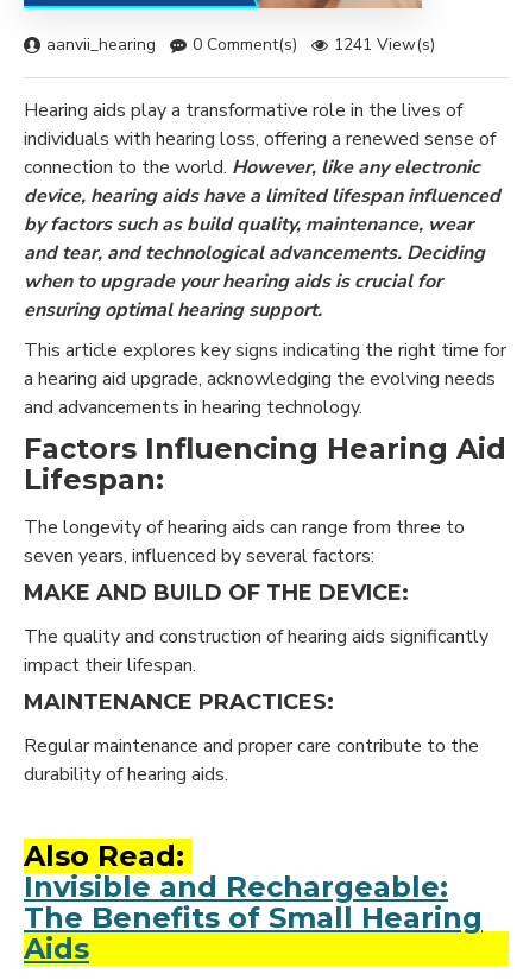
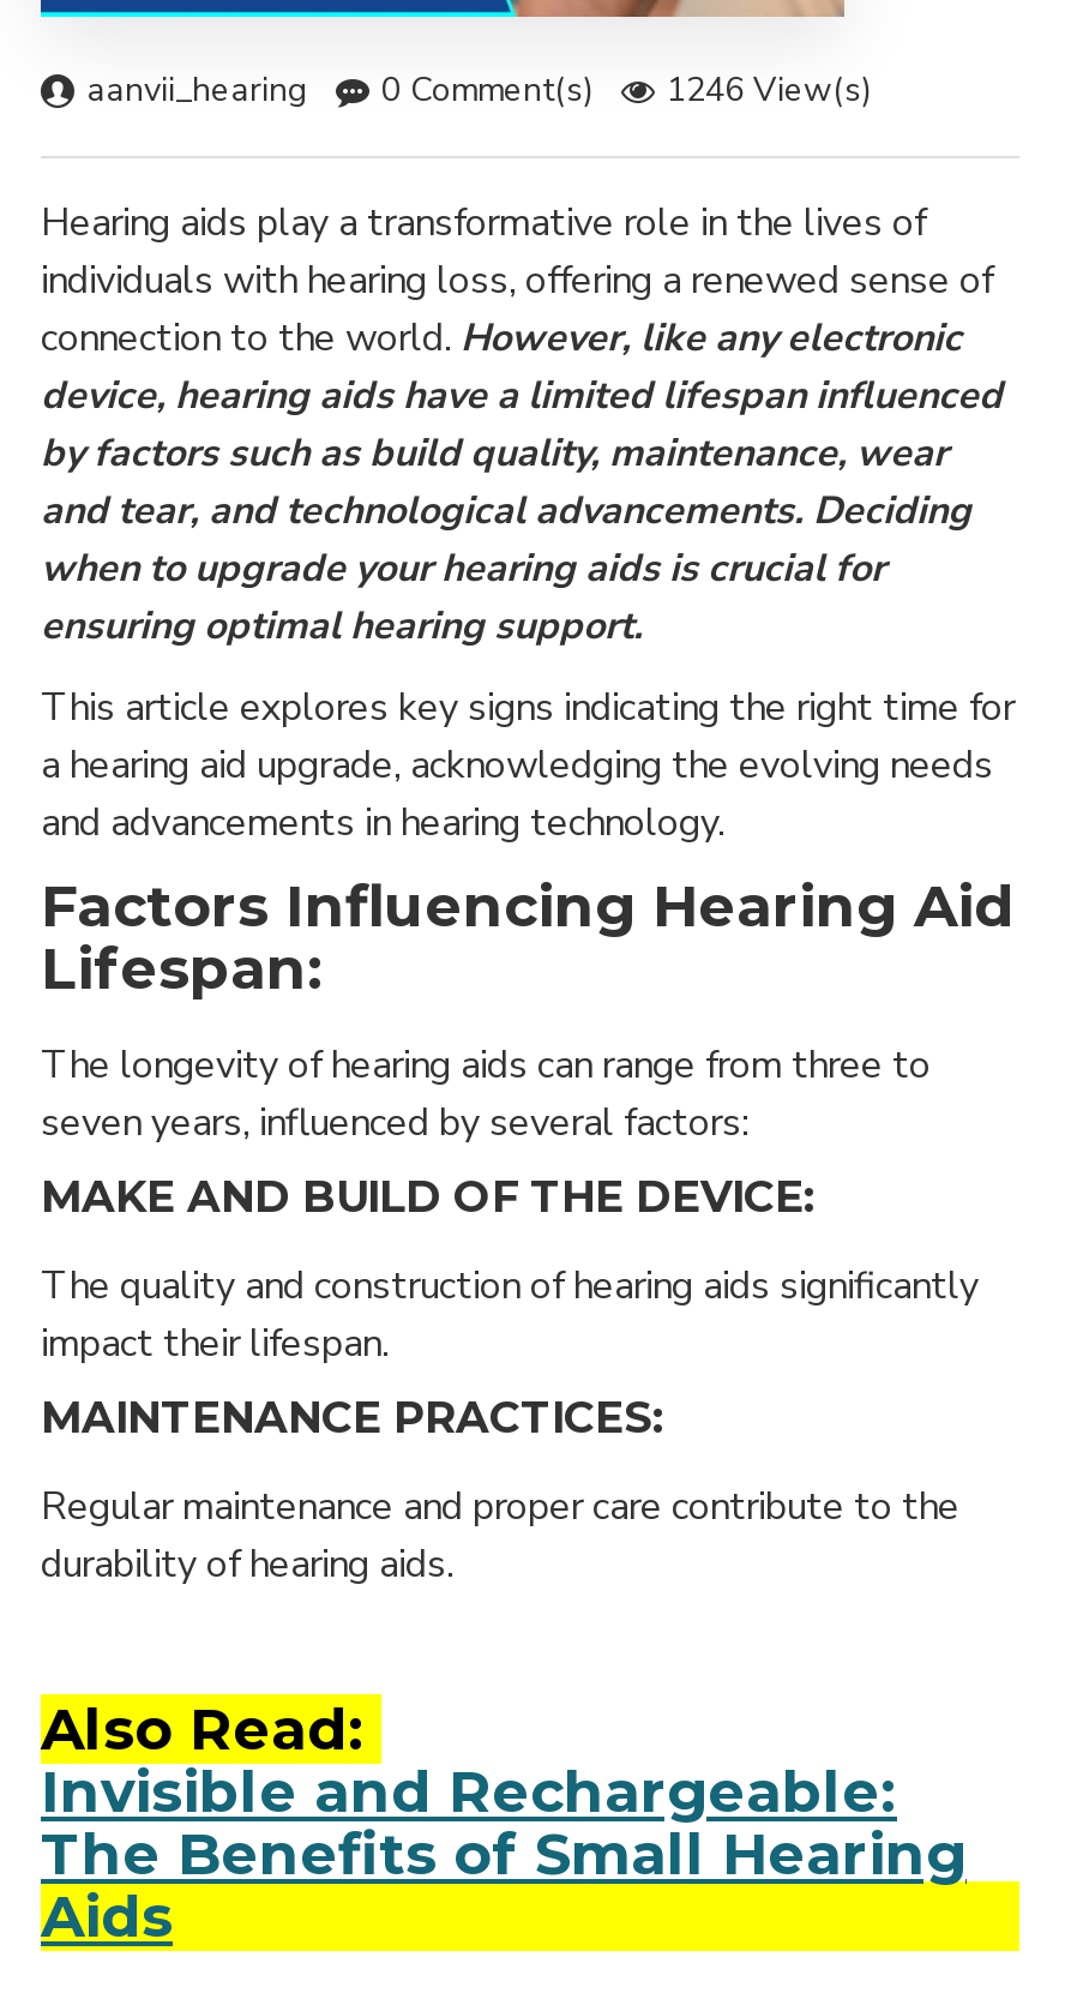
[46,33,435,56] aanvii_hearing 0 Comment(s) 1241 View(s) -> [86,67,871,113] aanvii_hearing 0 Comment(s) 1246 View(s)

